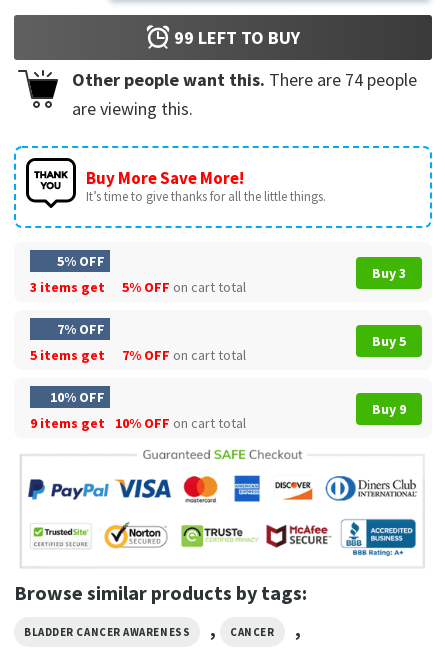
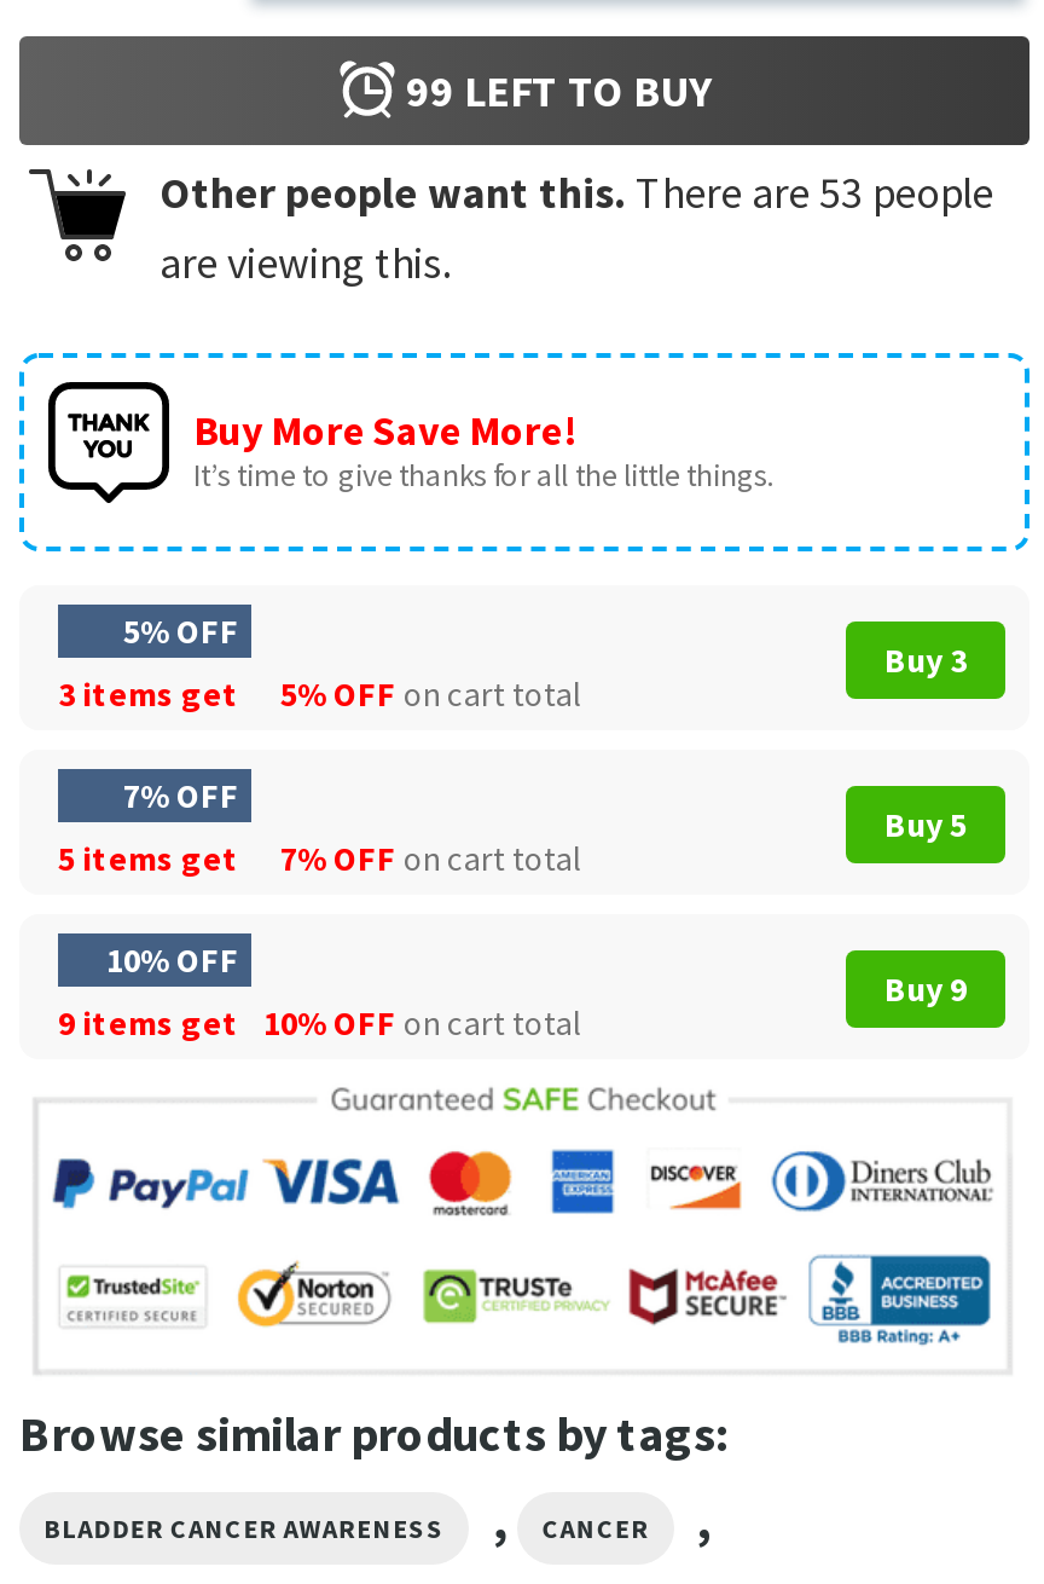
[72,68,417,91] Other people want this. There are 74 people -> [159,163,993,219] Other people want this. There are 53 people

